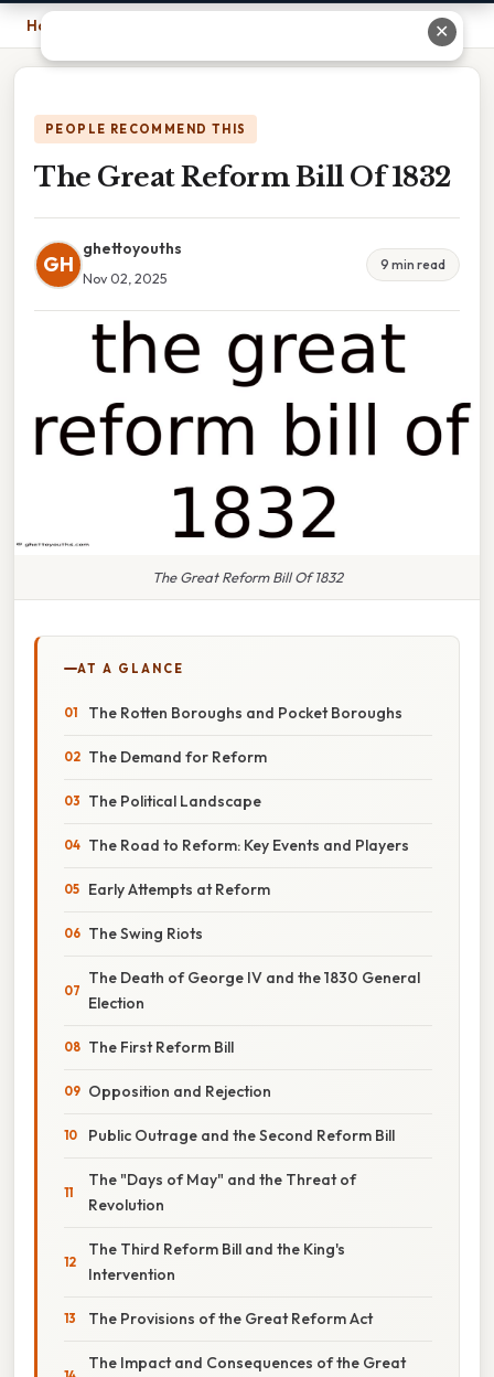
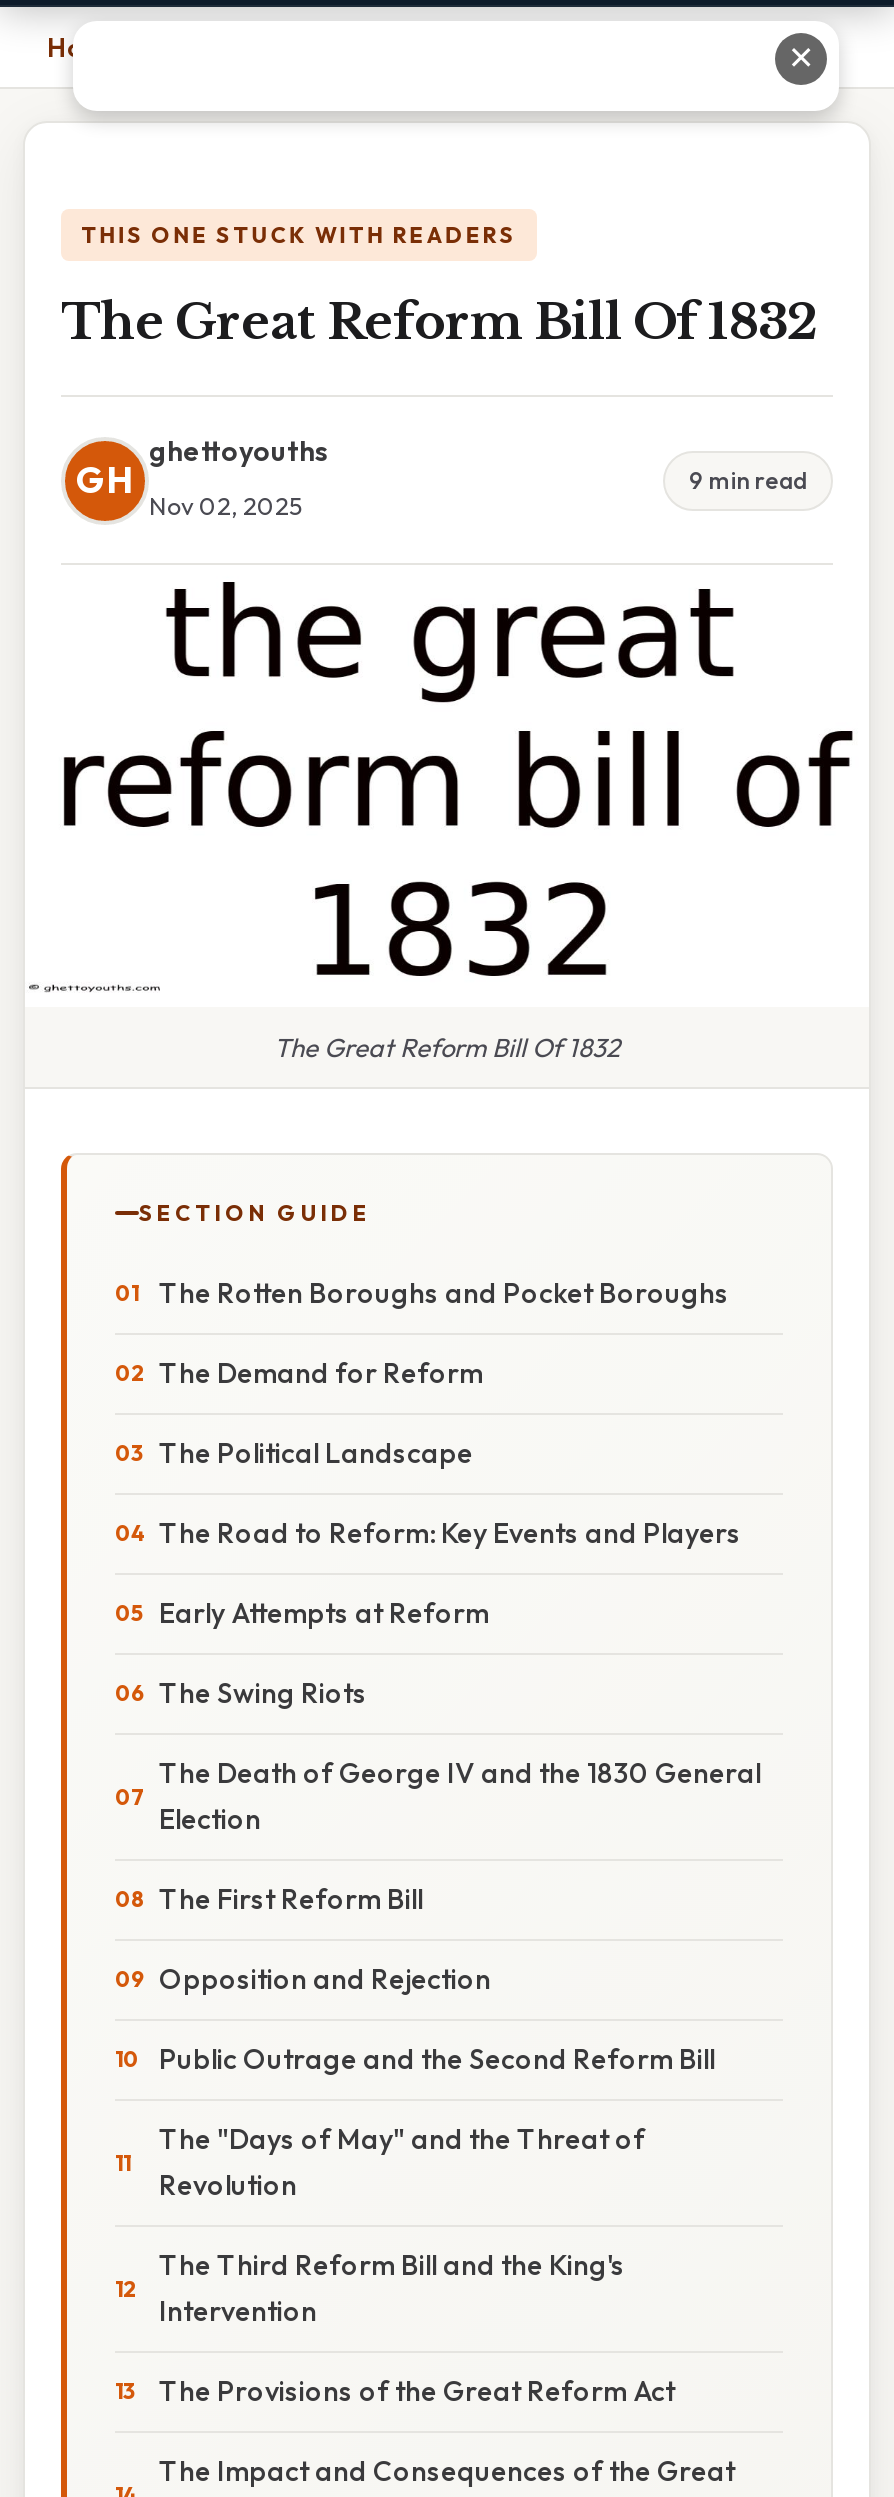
[45,121,246,137] PEOPLE RECOMMEND THIS -> [81,221,517,249] THIS ONE STUCK WITH READERS
[77,661,184,676] AT A GLANCE -> [139,1199,371,1227] SECTION GUIDE

